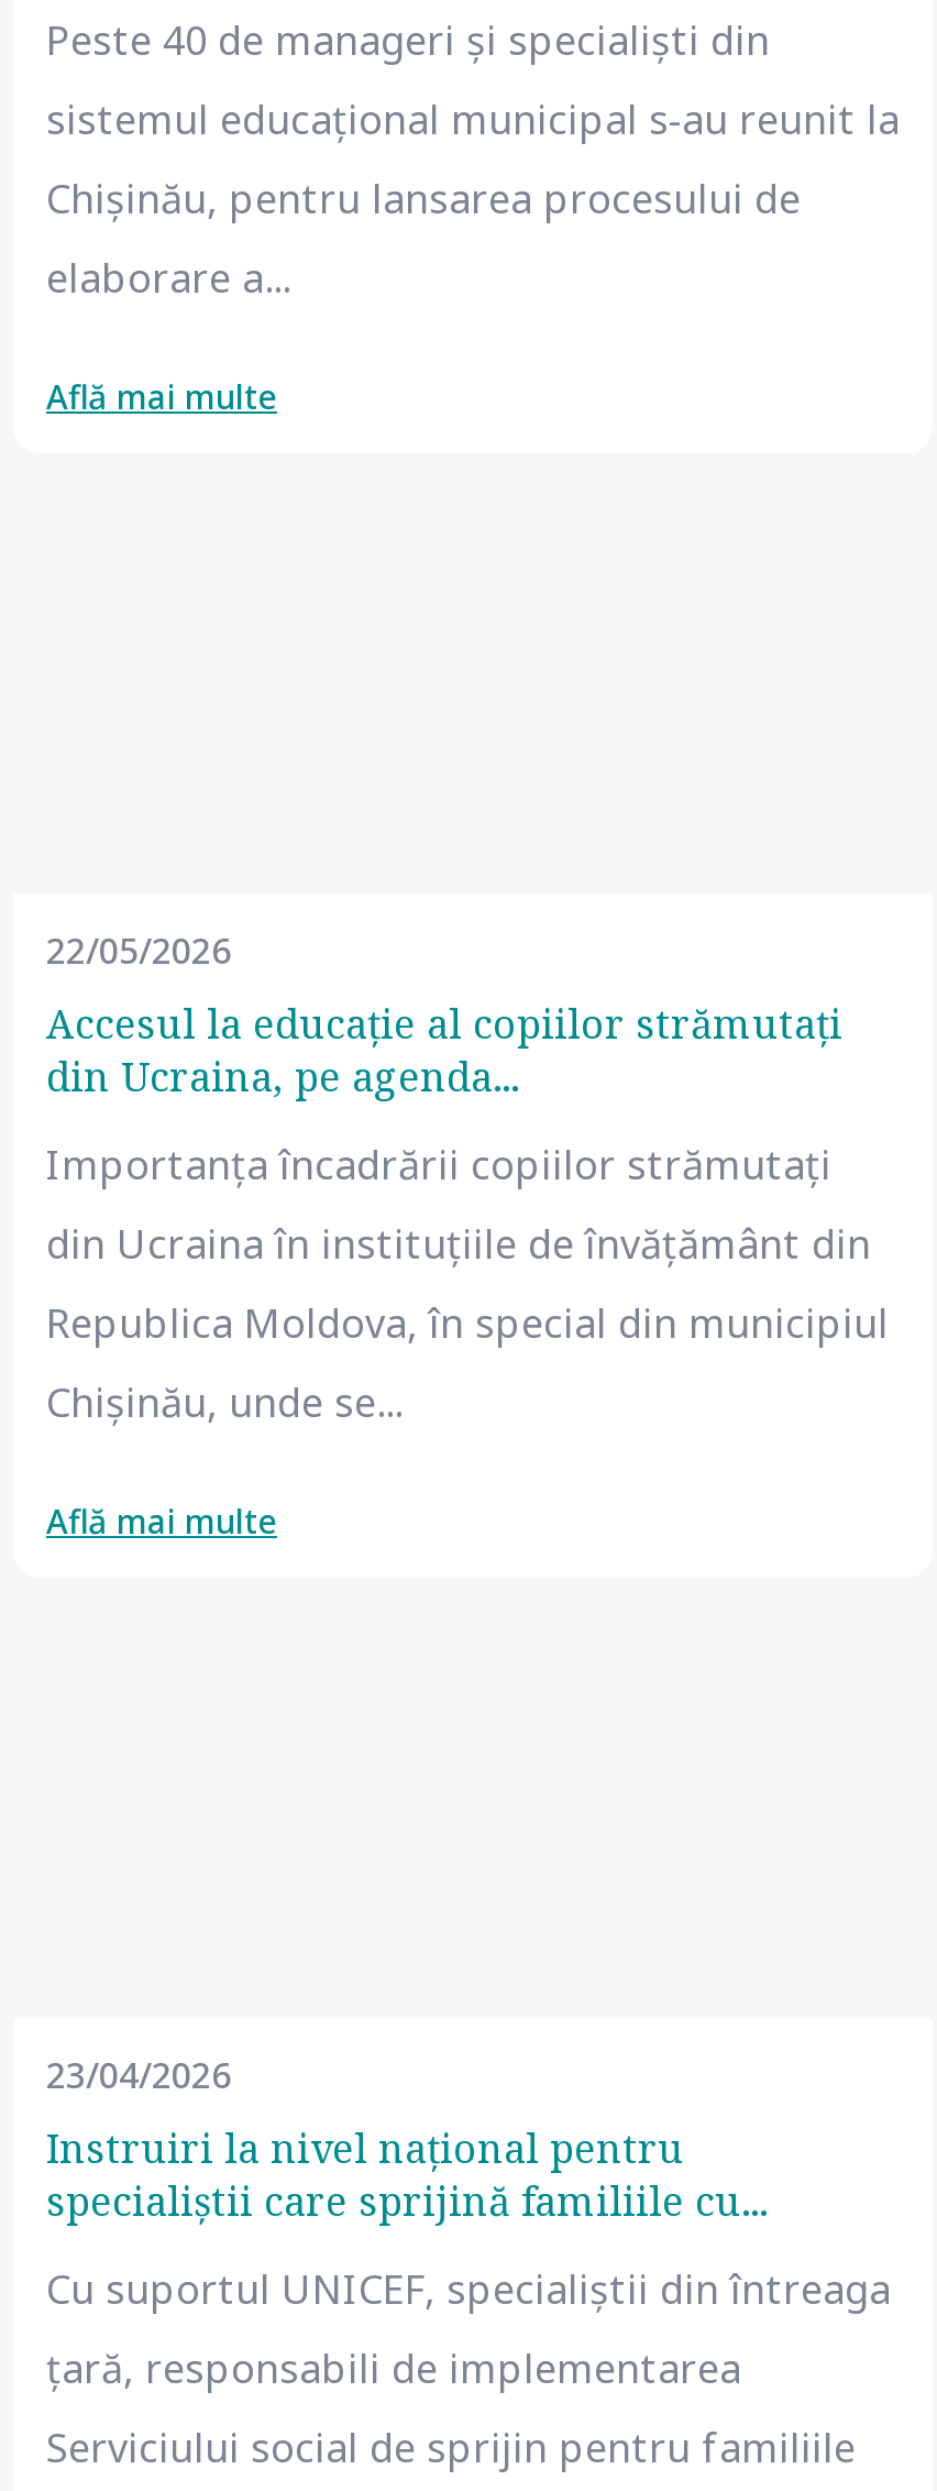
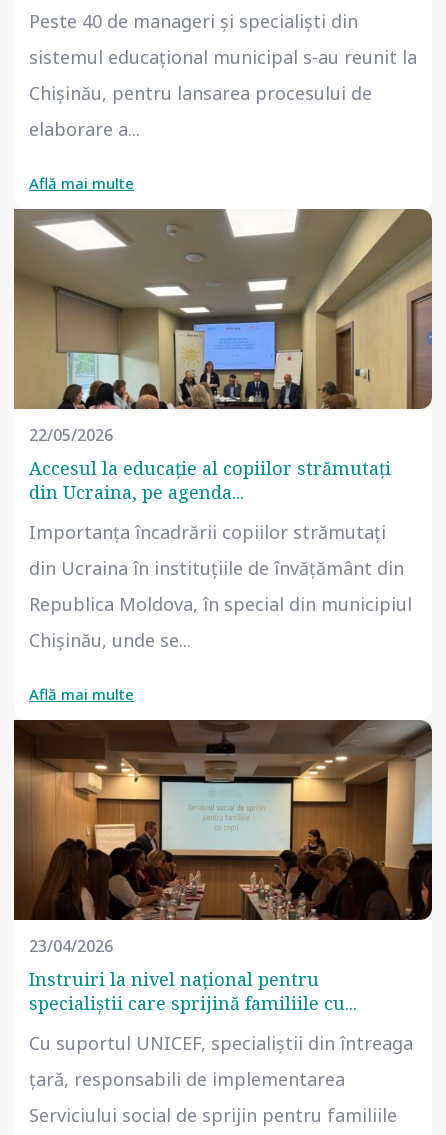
none -> [13,208,433,410] [image]
none -> [13,719,433,921] [image]

